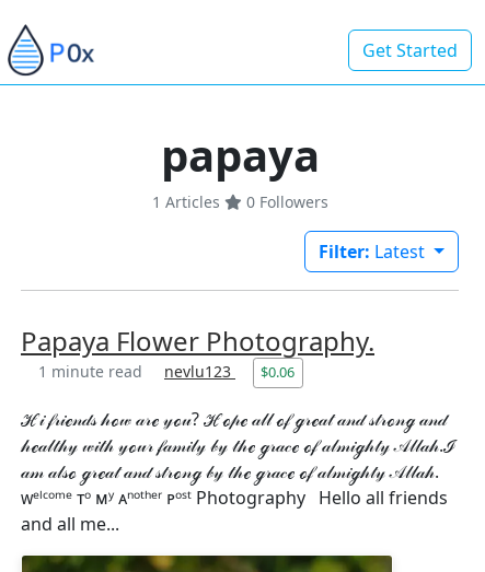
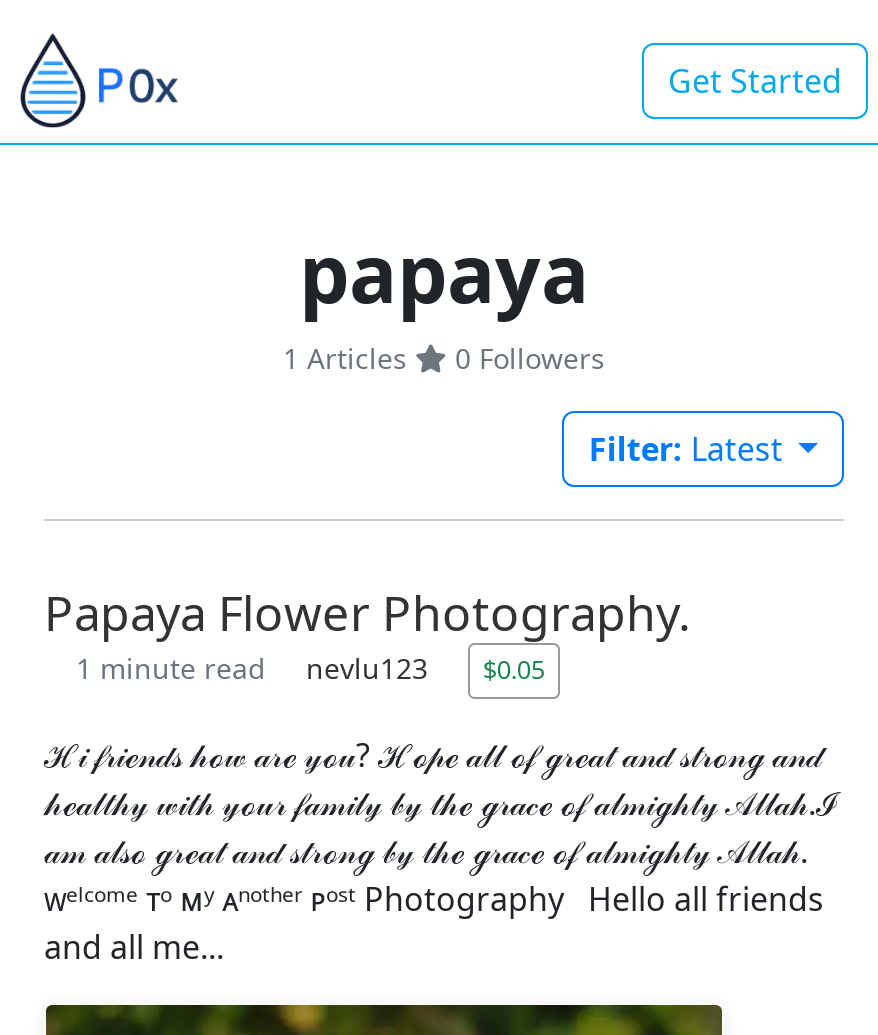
[38,360,295,382] 1 minute read nevlu123 $0.06 -> [76,648,545,688] 1 minute read nevlu123 $0.05

